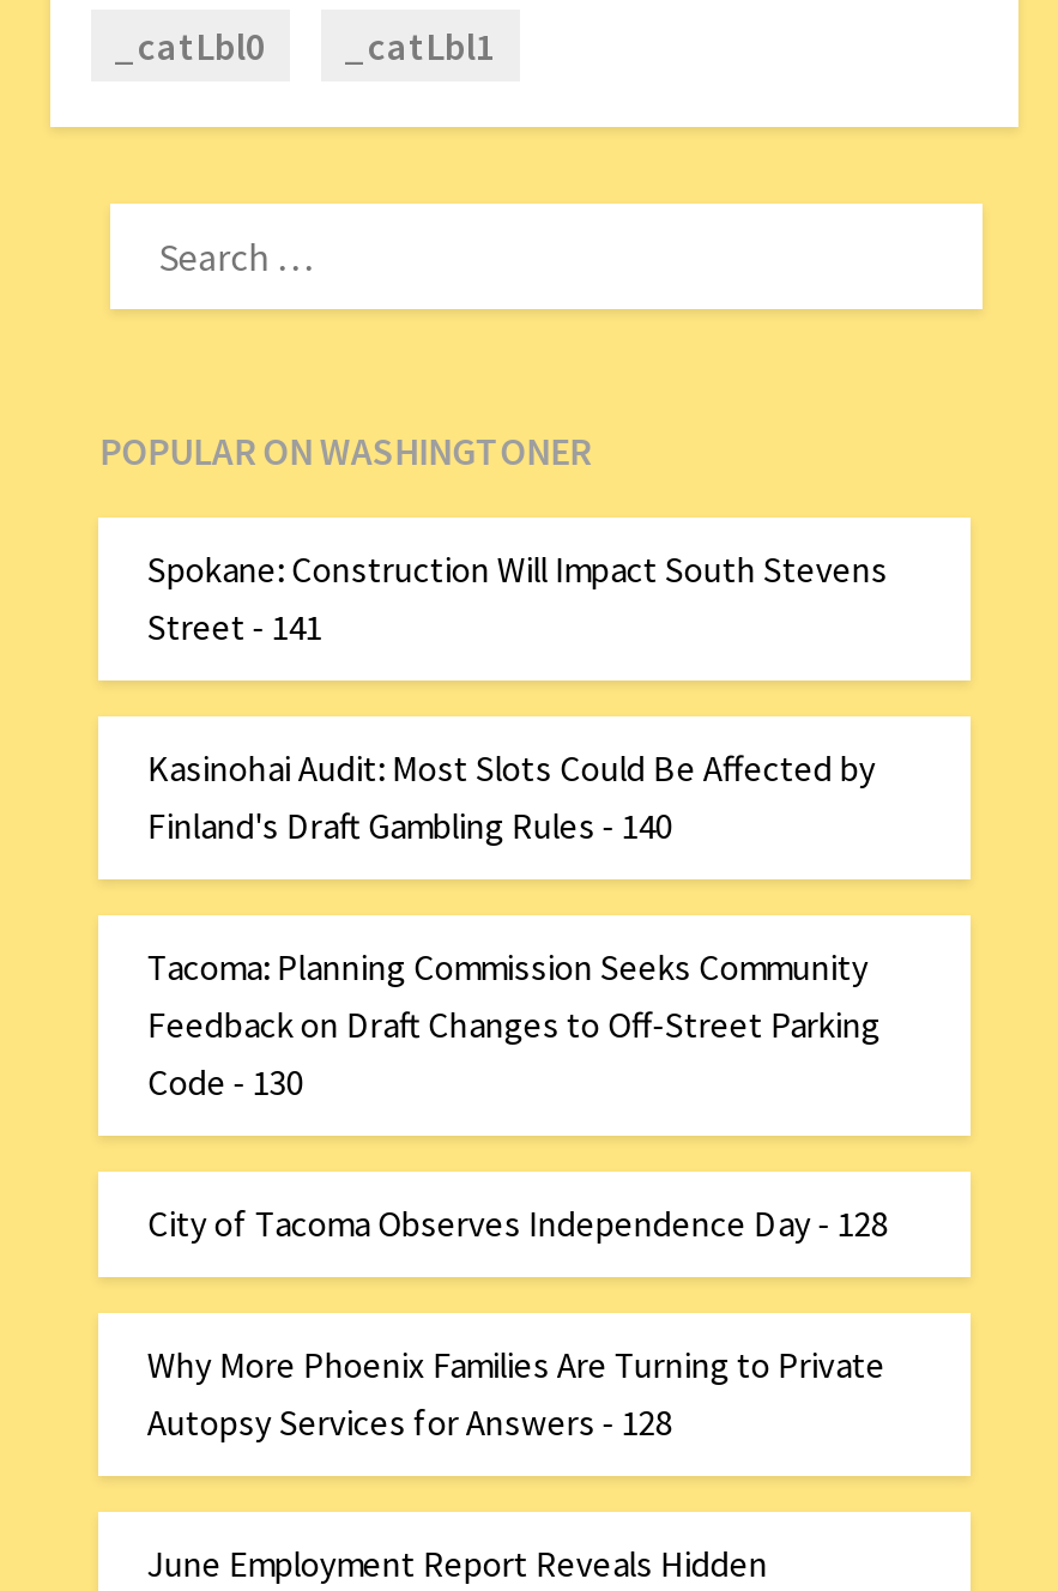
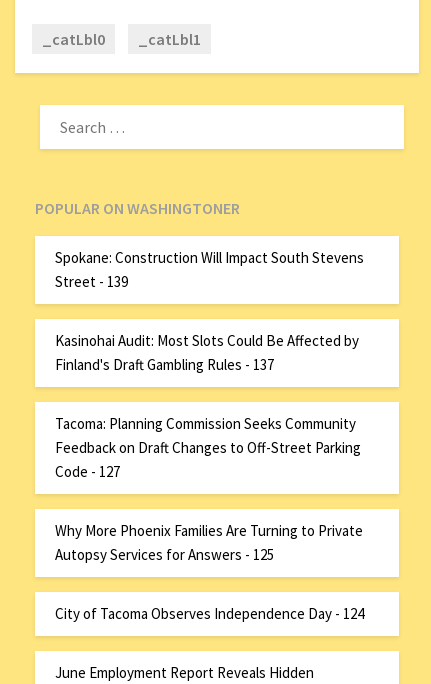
[147,603,322,649] Street - 141 -> [55,272,128,291] Street - 139
[147,802,672,848] Finland's Draft Gambling Rules - 140 -> [55,355,274,374] Finland's Draft Gambling Rules - 137
[147,1059,888,1245] Code - 130 | City of Tacoma Observes Independence Day - 128 -> [55,462,120,481] Code - 127
moved [147,1341,885,1387] -> [55,521,363,540]: Why More Phoenix Families Are Turning to Private
[147,1399,672,1444] Autopsy Services for Answers - 128 -> [55,545,364,623] Autopsy Services for Answers - 125 | City of Tacoma Observes Independence Day - 124

